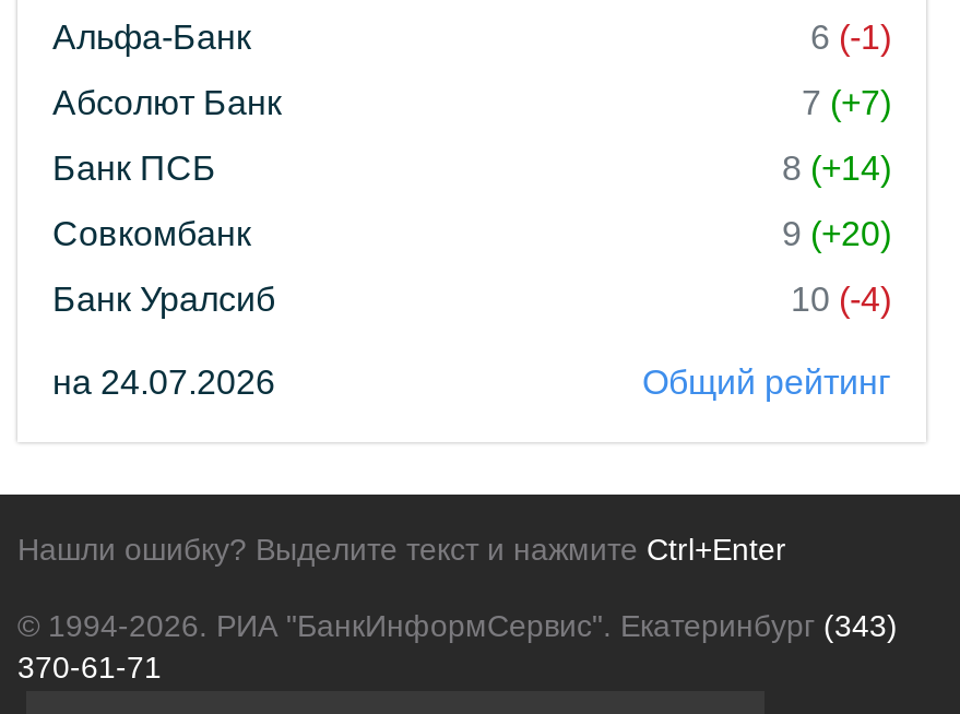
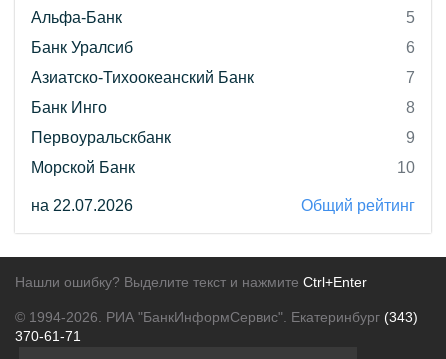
[52,19,891,252] 6 (-1) | Абсолют Банк | 7 (+7) | Банк ПСБ | 8 (+14) | Совкомбанк | 9 (+20) -> [406,9,415,26] 5
[52,281,891,401] 10 (-4) | на 24.07.2026 -> [31,39,415,214] 6 | Азиатско-Тихоокеанский Банк | 7 | Банк Инго | 8 | Первоуральскбанк | 9 | Морской Банк | 10 | на 22.07.2026
moved [52,281,275,318] -> [31,39,133,56]: Банк Уралсиб

